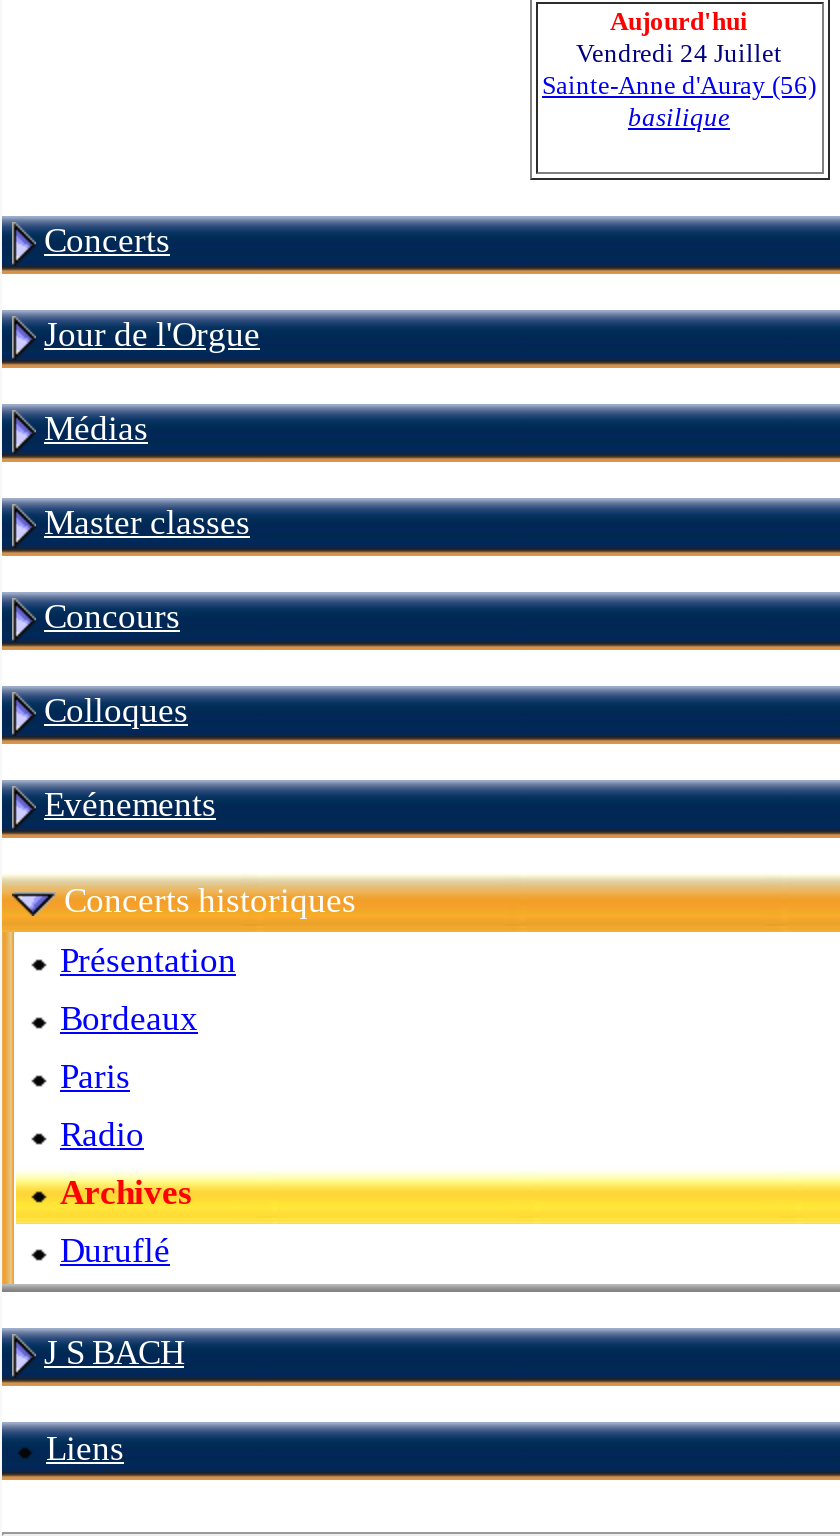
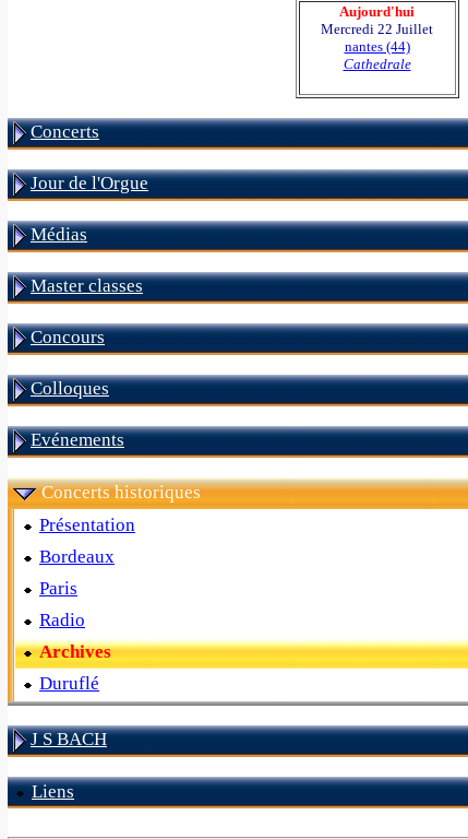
[542,38,816,132] Vendredi 24 Juillet | Sainte-Anne d'Auray (56) | basilique -> [321,21,433,72] Mercredi 22 Juillet | nantes (44) | Cathedrale

